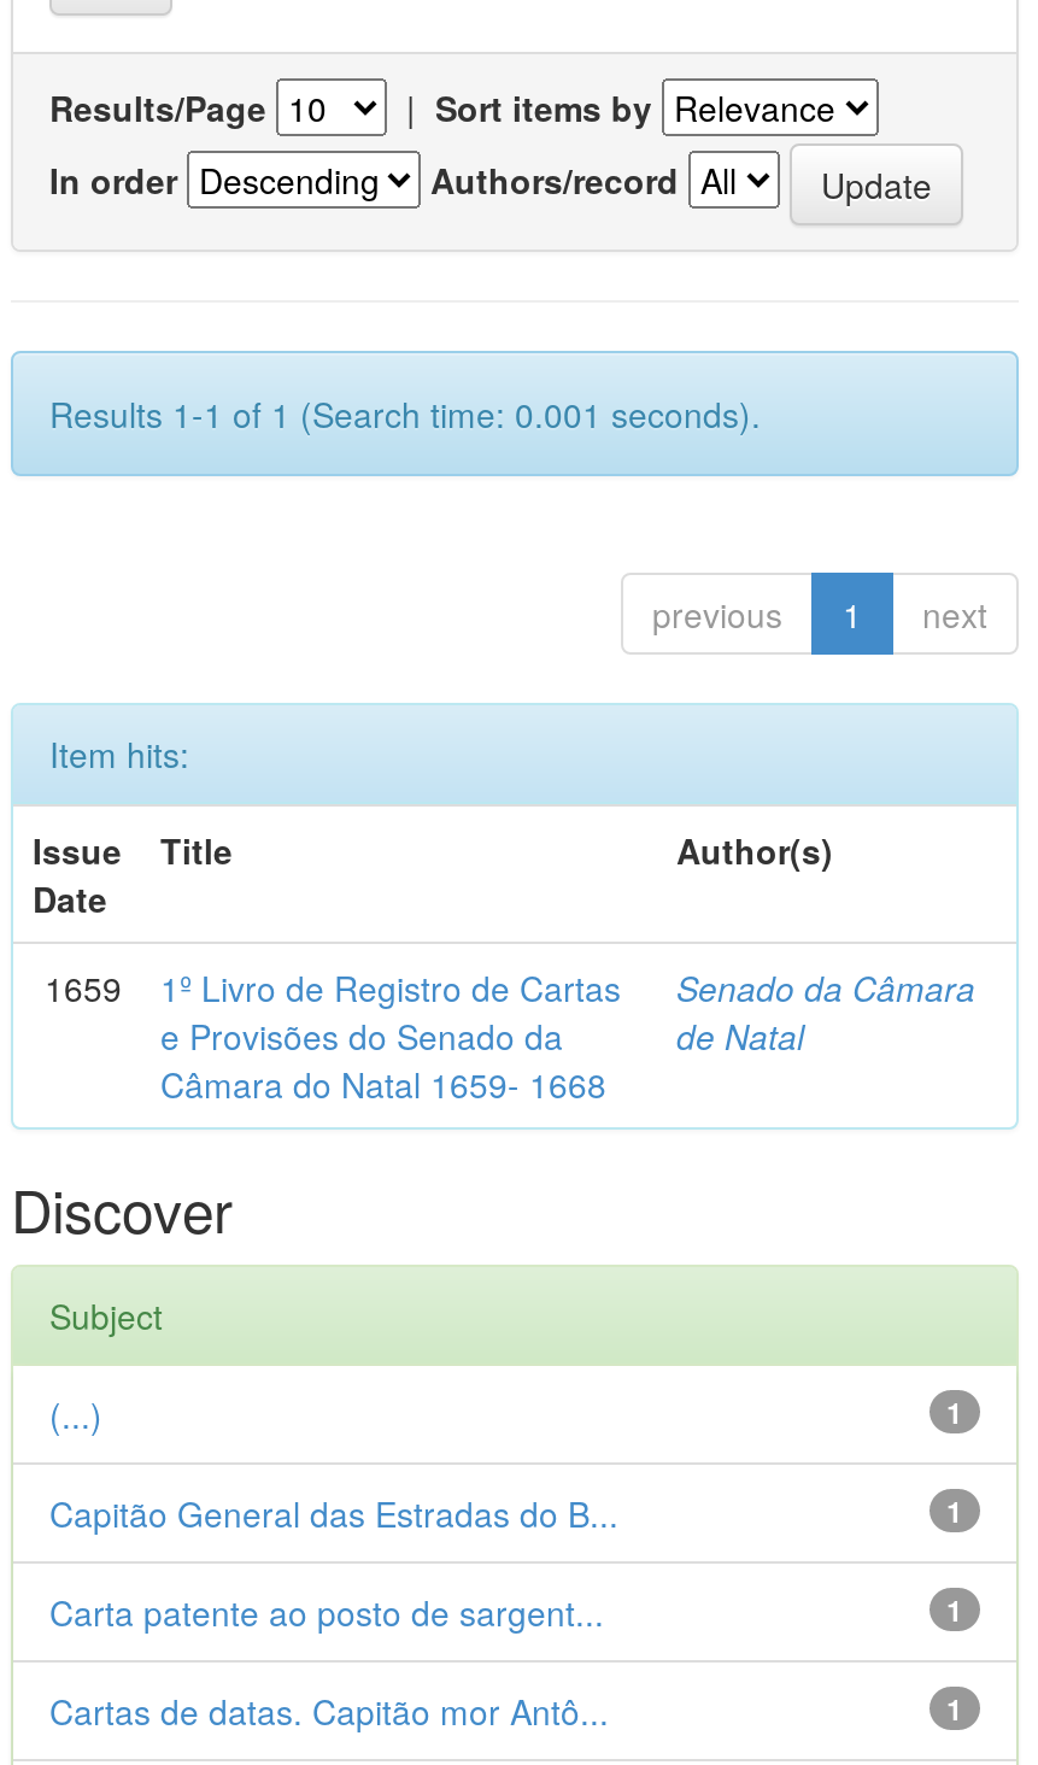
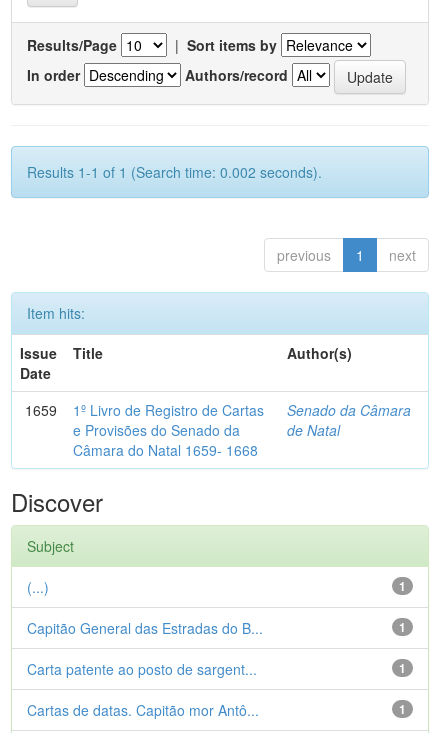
[49,389,761,438] Results 1-1 of 1 (Search time: 0.001 seconds). -> [27,162,322,182] Results 1-1 of 1 (Search time: 0.002 seconds).

